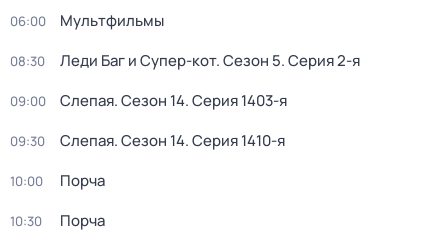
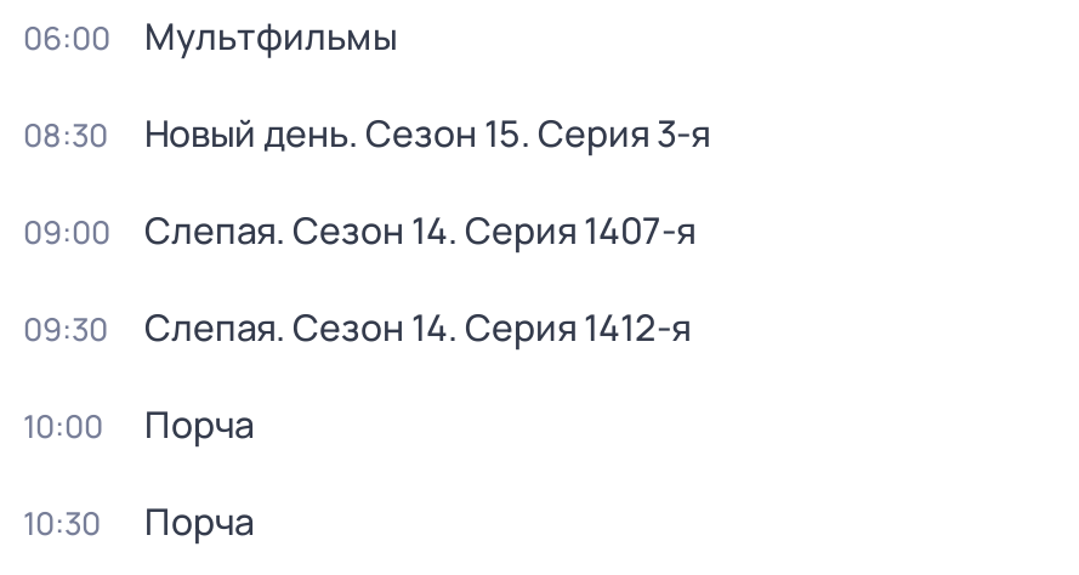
[60,50,360,71] Леди Баг и Супер-кот. Сезон 5. Серия 2-я -> [144,108,710,159] Новый день. Сезон 15. Серия 3-я
[60,90,287,111] Слепая. Сезон 14. Серия 1403-я -> [144,205,695,256] Слепая. Сезон 14. Серия 1407-я
[60,130,285,151] Слепая. Сезон 14. Серия 1410-я -> [144,302,691,353] Слепая. Сезон 14. Серия 1412-я

